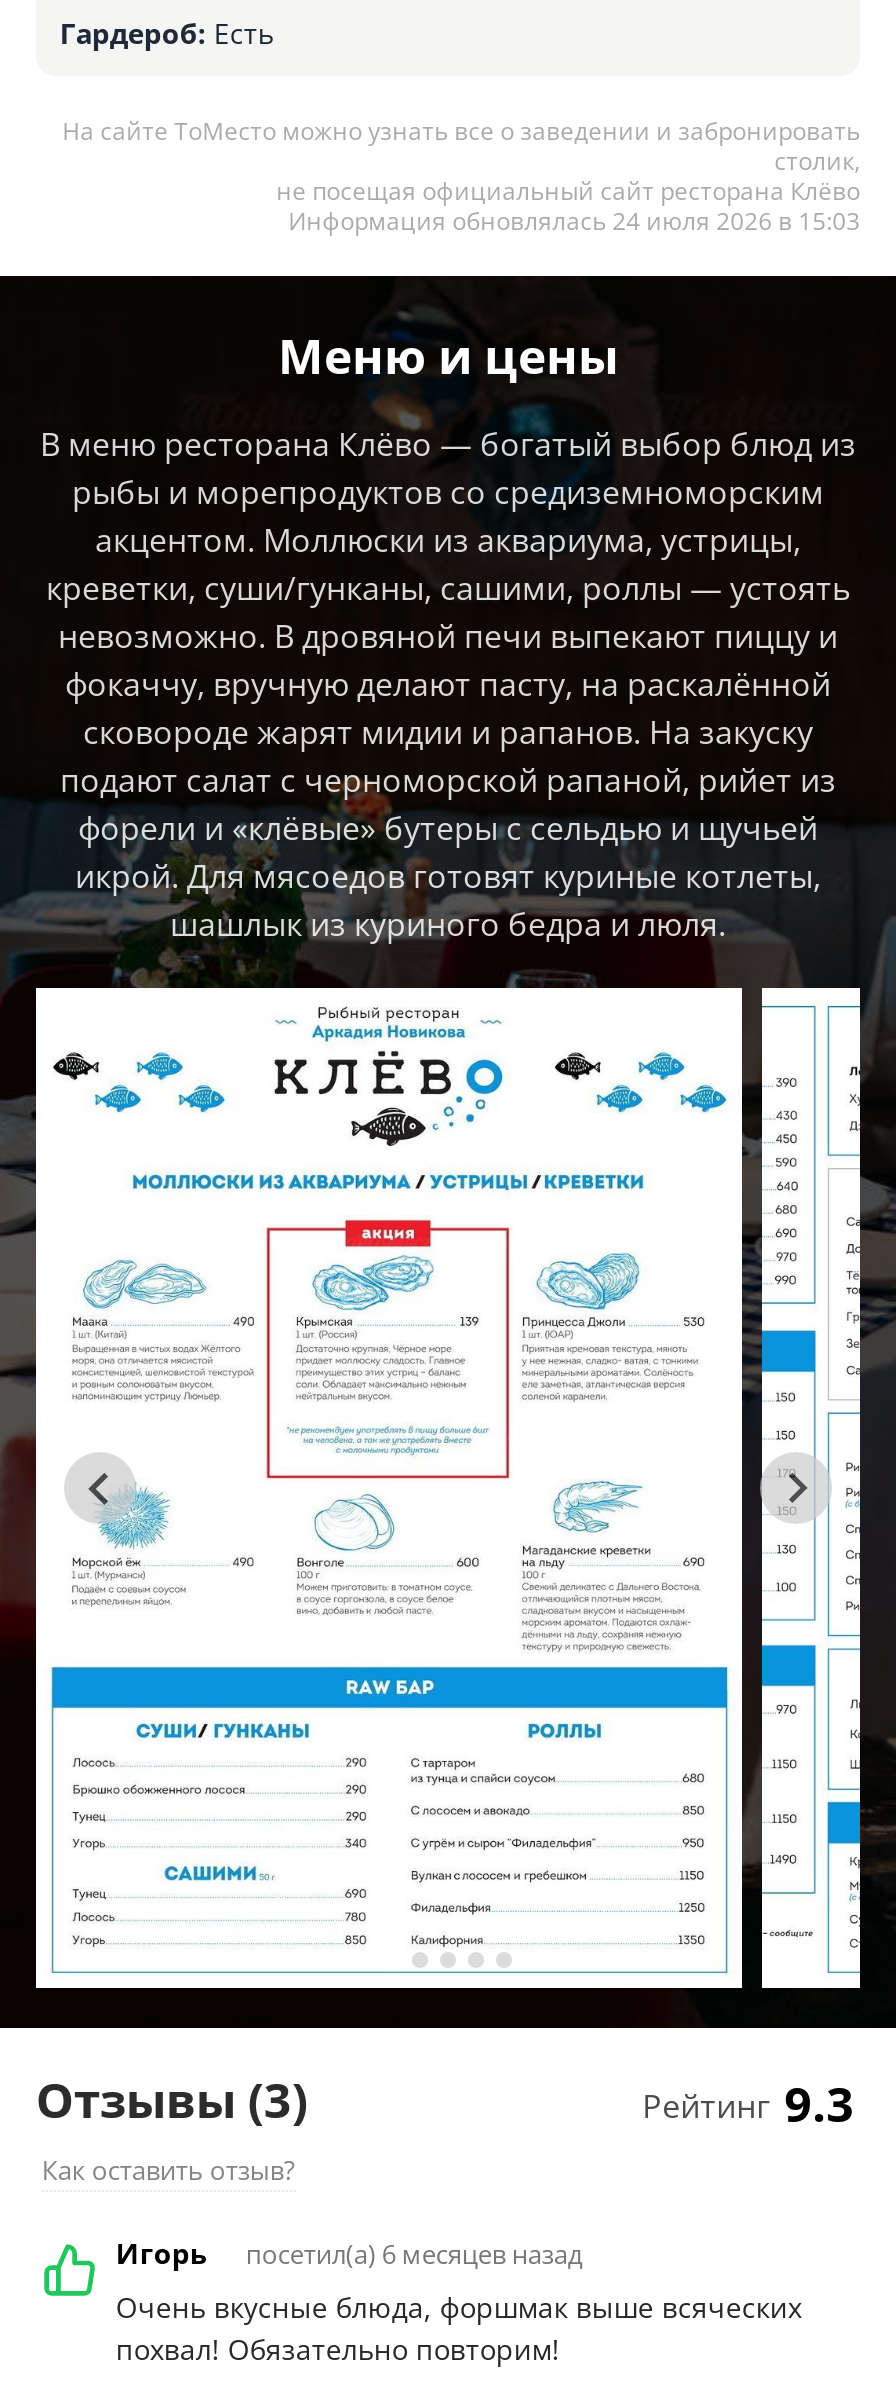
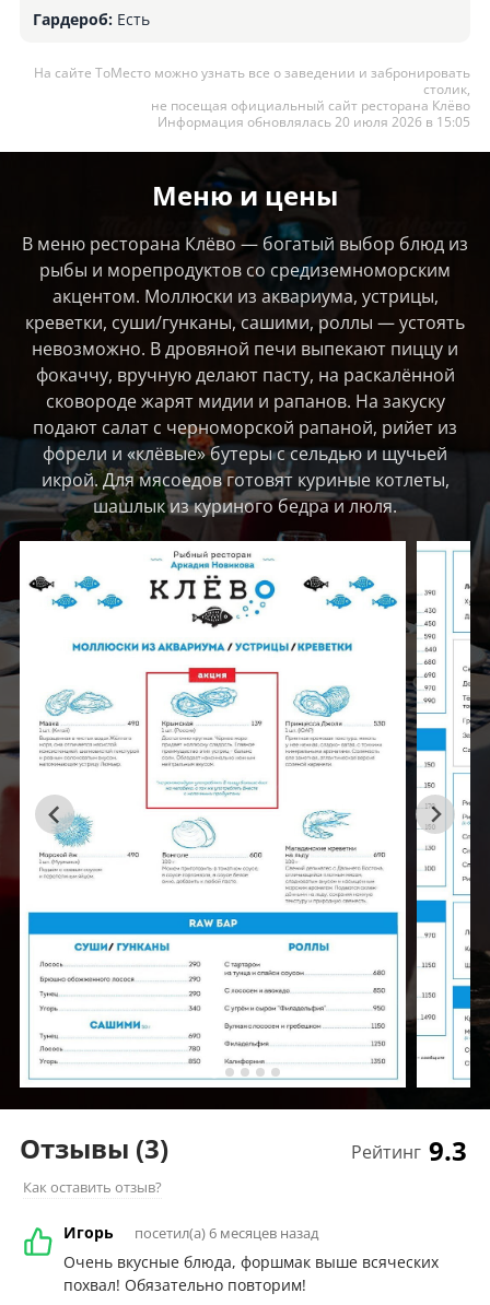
[288,204,860,238] Информация обновлялась 24 июля 2026 в 15:03 -> [158,113,470,131] Информация обновлялась 20 июля 2026 в 15:05

